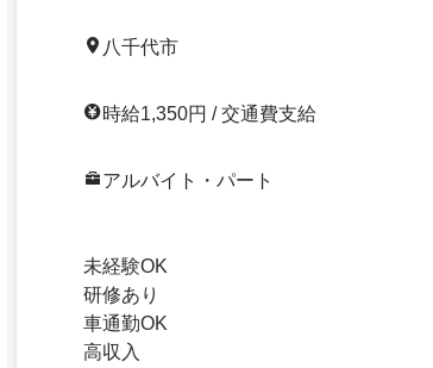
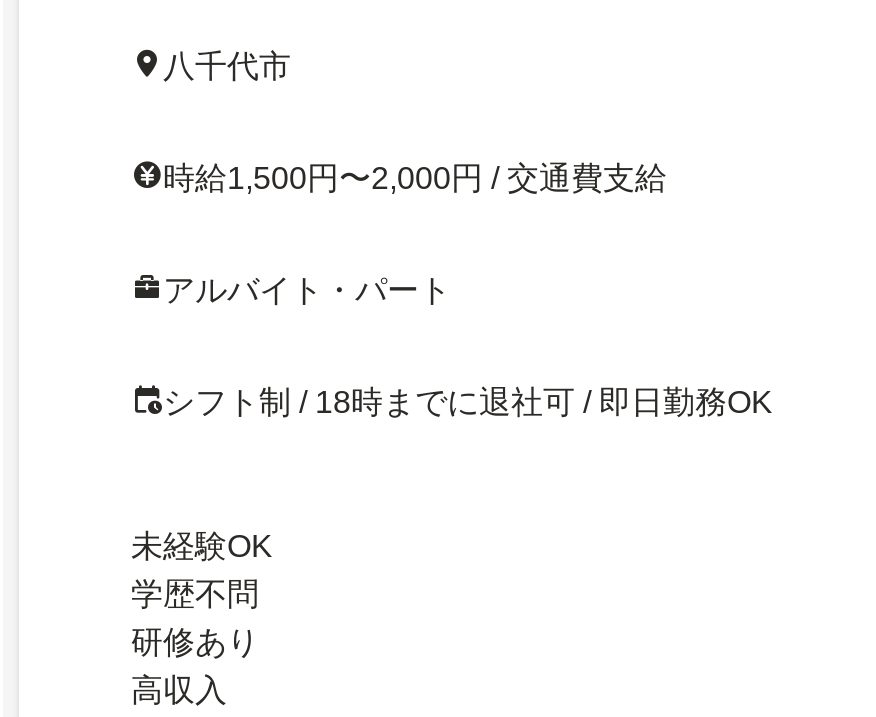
[102,103,316,124] 時給1,350円 / 交通費支給 -> [163,162,667,196] 時給1,500円〜2,000円 / 交通費支給
none -> [163,386,773,420] シフト制 / 18時までに退社可 / 即日勤務OK
none -> [131,578,259,612] 学歴不問
moved [83,285,159,305] -> [131,626,259,660]: 研修あり
[83,313,168,333] 車通勤OK -> none

